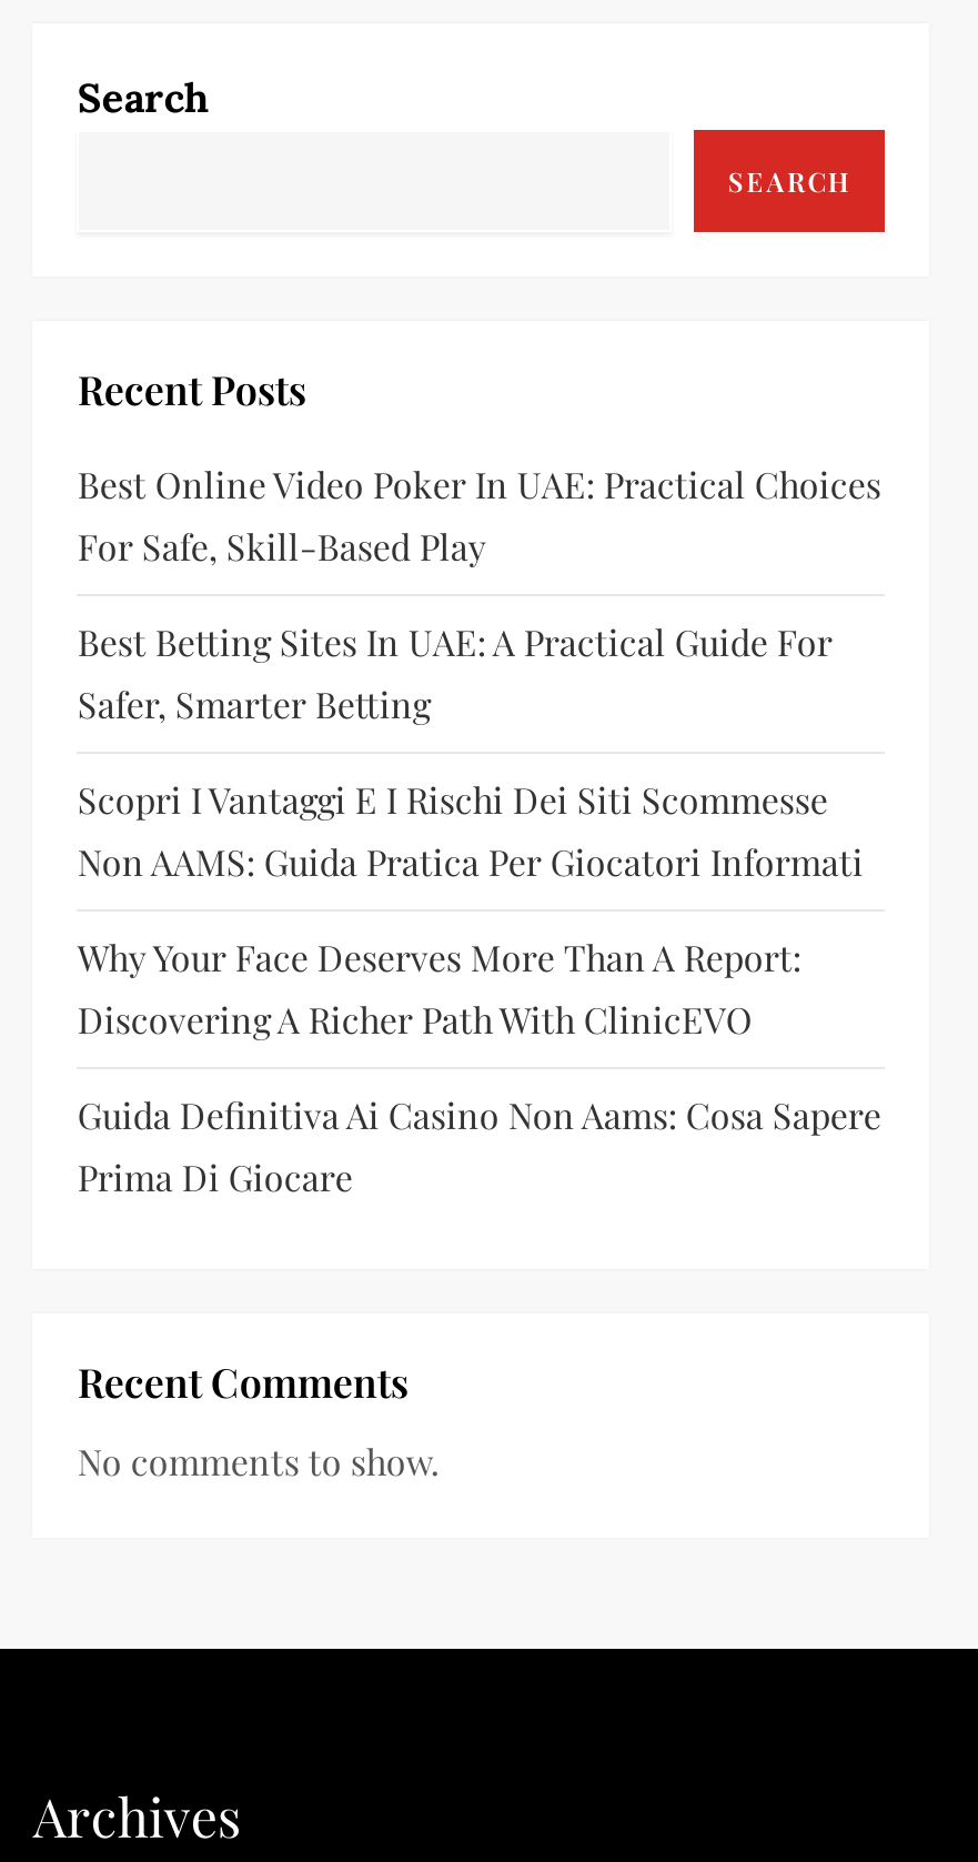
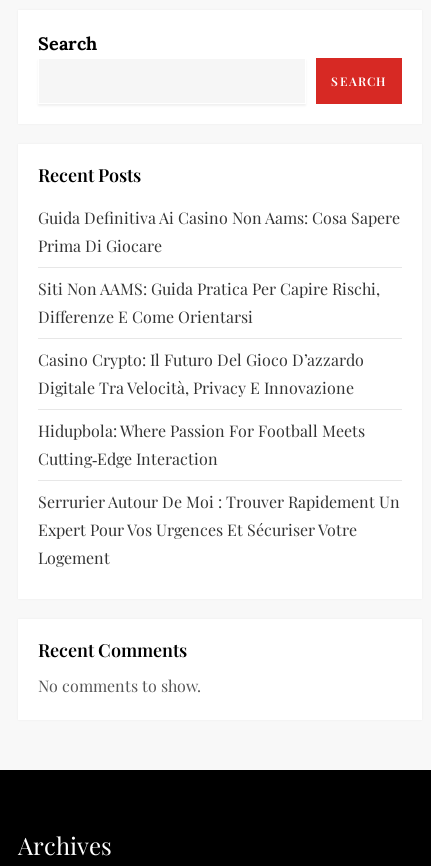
[77,461,881,1043] Best Online Video Poker In UAE: Practical Choices | For Safe, Skill-Based Play | Best Betting Sites In UAE: A Practical Guide For | Safer, Smarter Betting | Scopri I Vantaggi E I Rischi Dei Siti Scommesse | Non AAMS: Guida Pratica Per Giocatori Informati | Why Your Face Deserves More Than A Report: | Discovering A Richer Path With ClinicEVO -> none
moved [77,1091,881,1200] -> [38,207,400,256]: Guida Definitiva Ai Casino Non Aams: Cosa Sapere | Prima Di Giocare
none -> [38,278,400,568] Siti Non AAMS: Guida Pratica Per Capire Rischi, | Differenze E Come Orientarsi | Casino Crypto: Il Futuro Del Gioco D’azzardo | Digitale Tra Velocità, Privacy E Innovazione | Hidupbola: Where Passion For Football Meets | Cutting‑Edge Interaction | Serrurier Autour De Moi : Trouver Rapidement Un | Expert Pour Vos Urgences Et Sécuriser Votre | Logement

